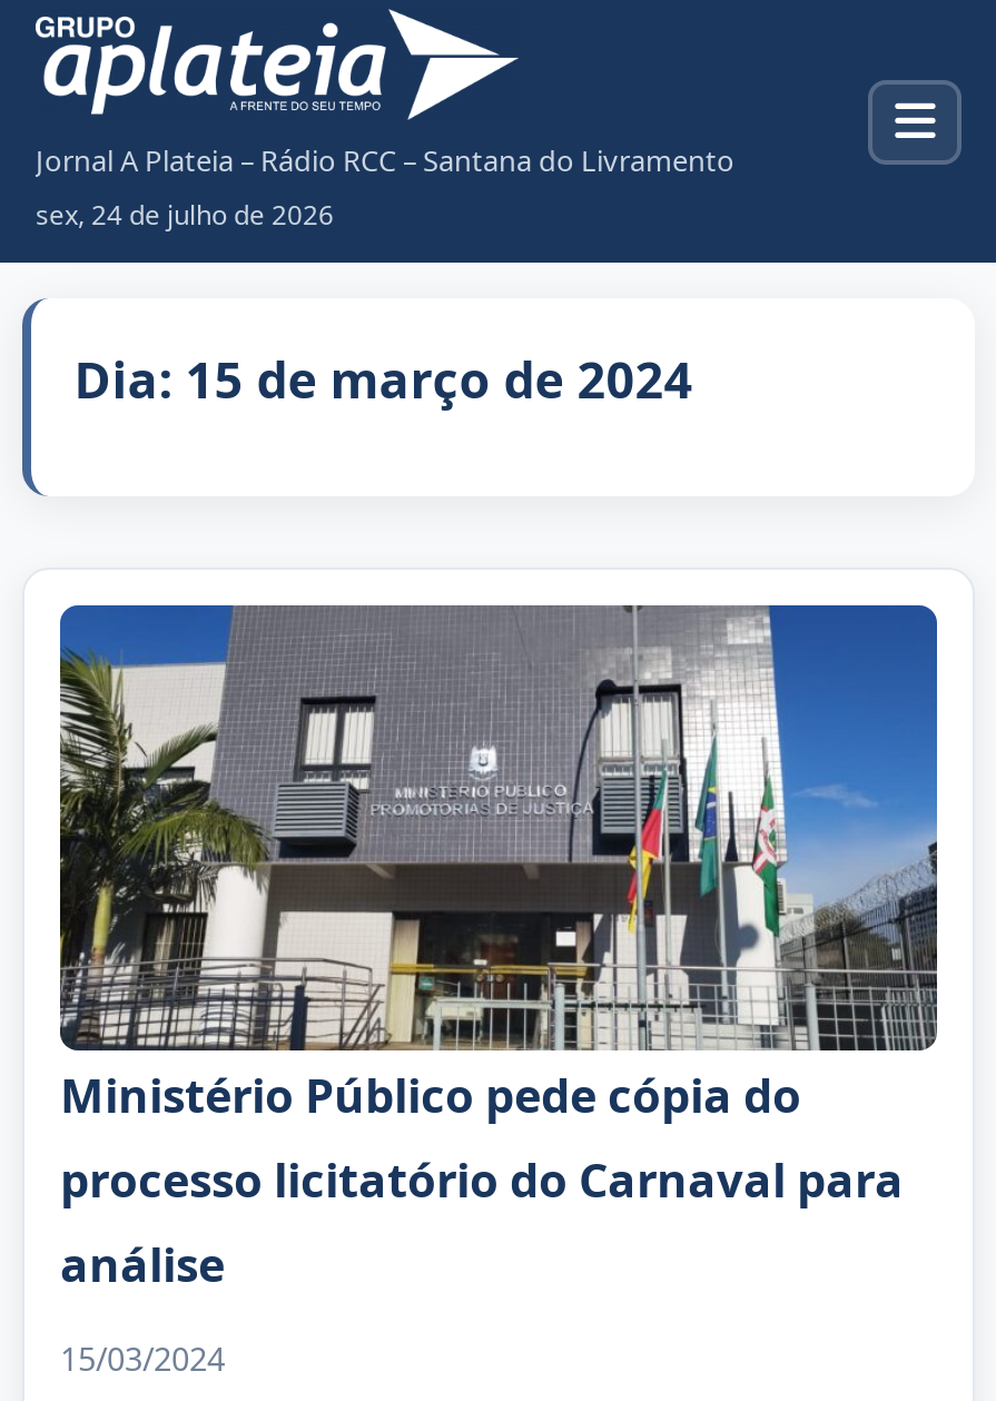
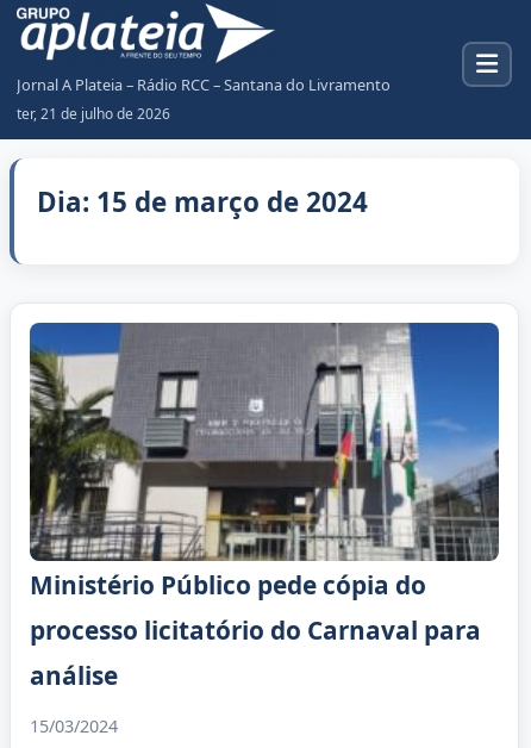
[36,195,334,233] sex, 24 de julho de 2026 -> [17,103,170,124] ter, 21 de julho de 2026

